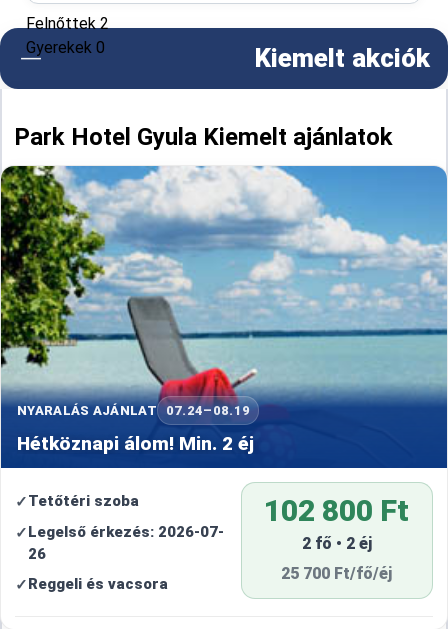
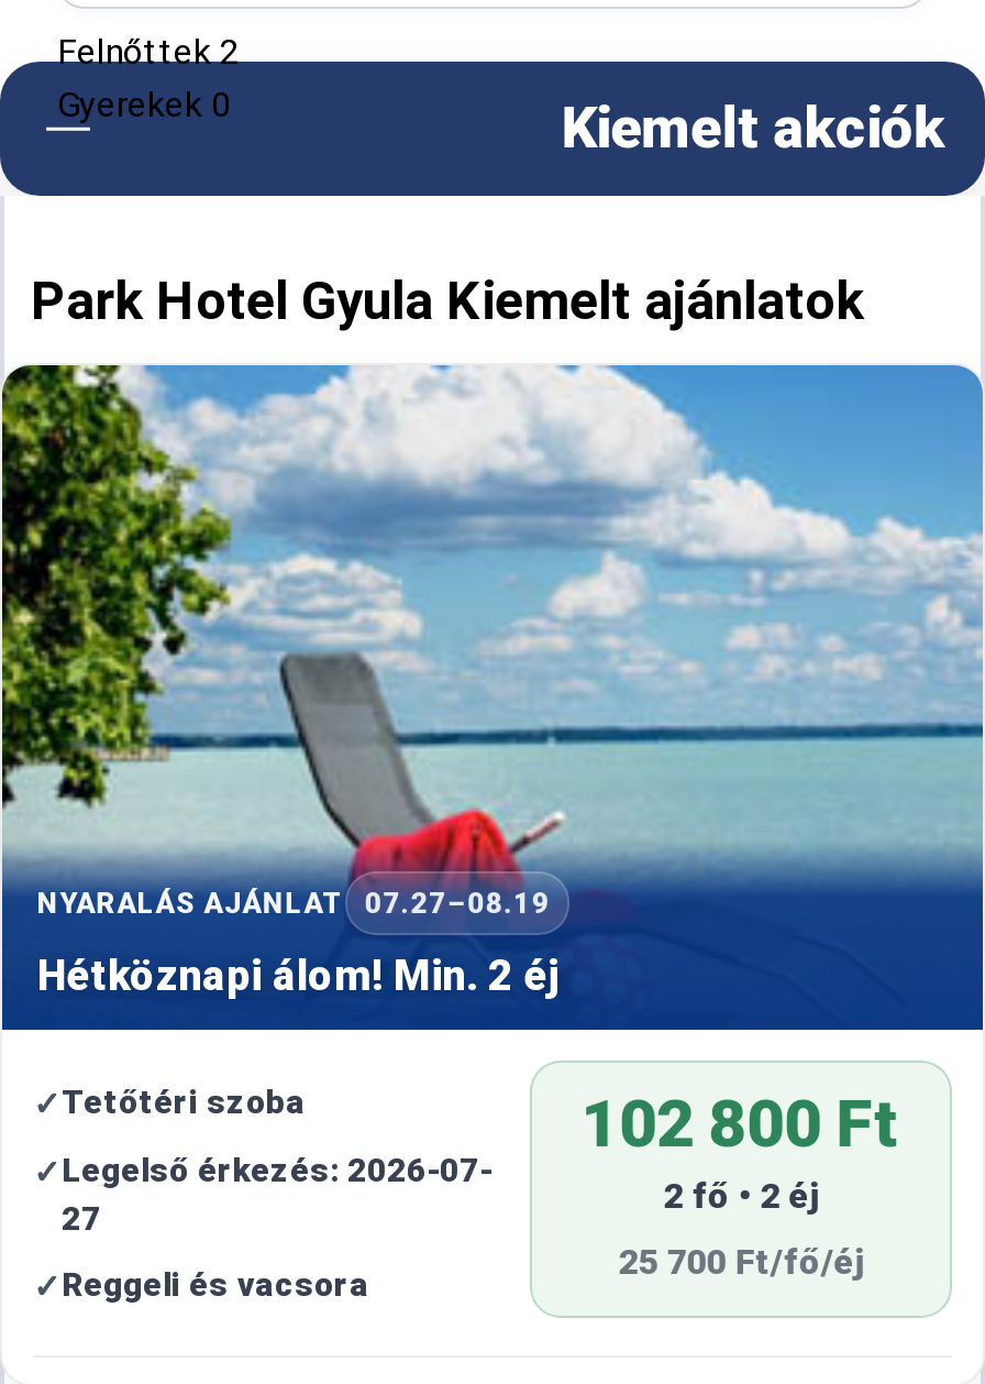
[17,403,250,418] NYARALÁS AJÁNLAT 07.24–08.19 -> [37,886,550,919] NYARALÁS AJÁNLAT 07.27–08.19
[28,545,46,563] 26 -> [62,1199,101,1238] 27

